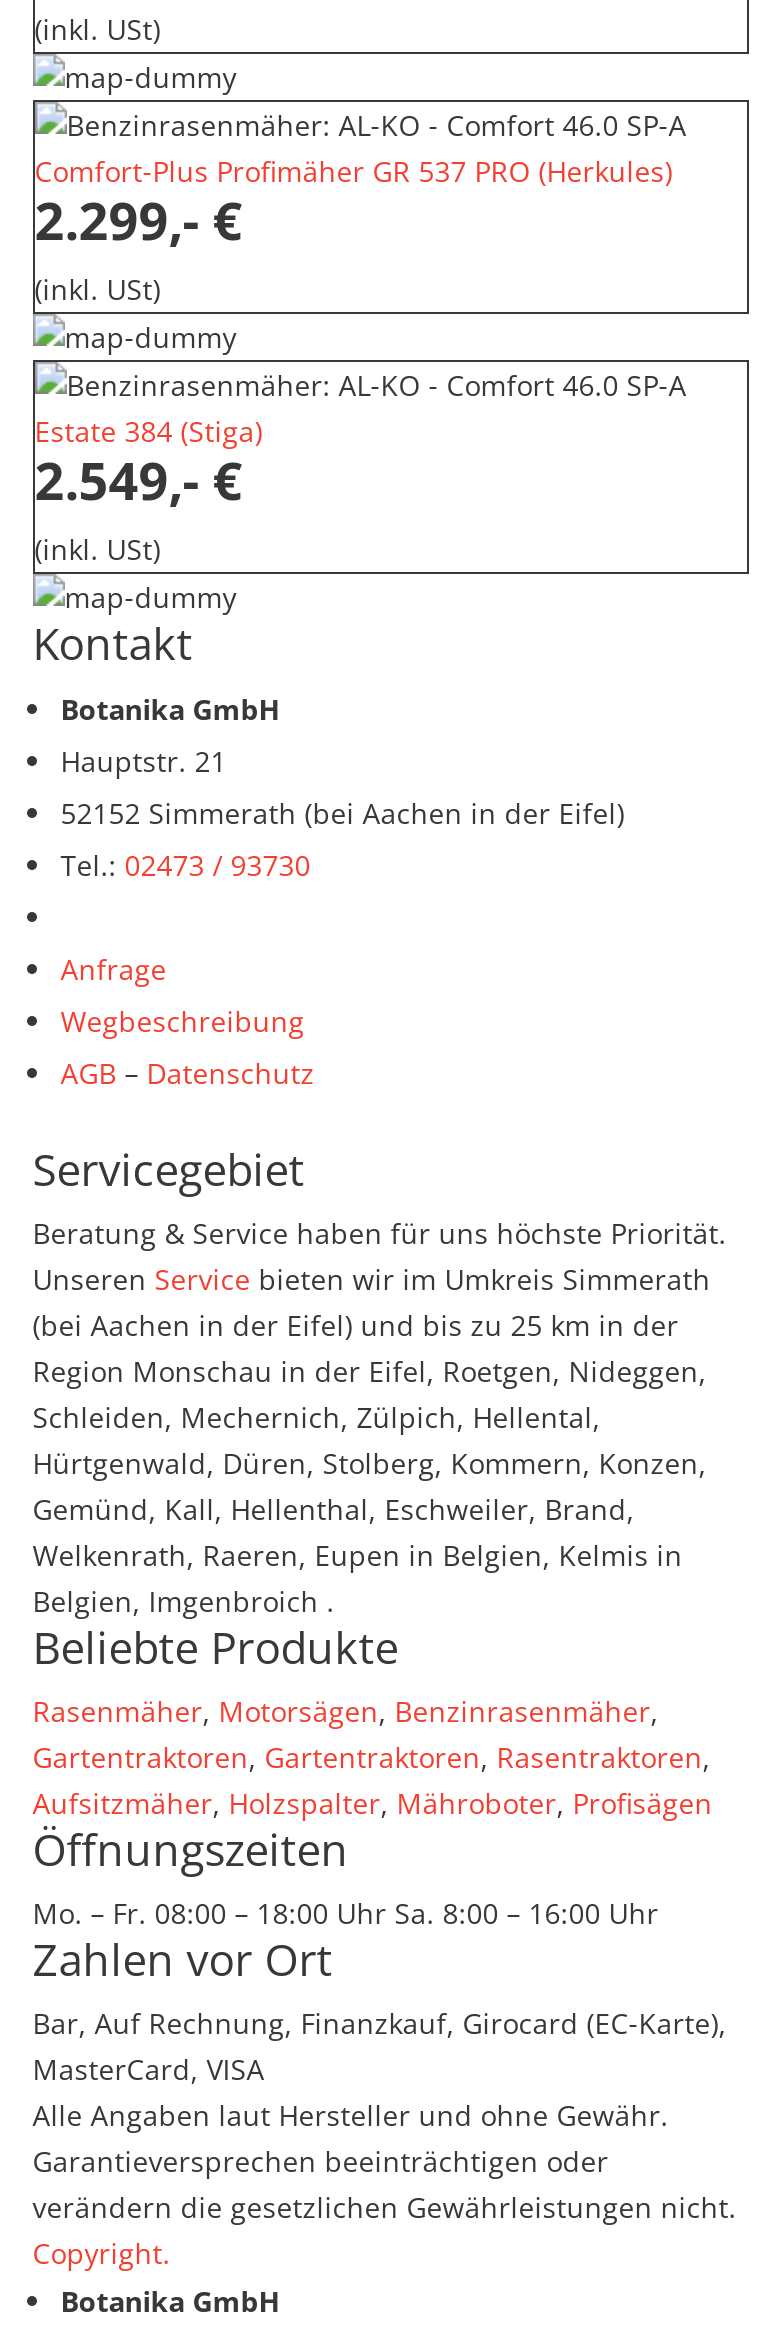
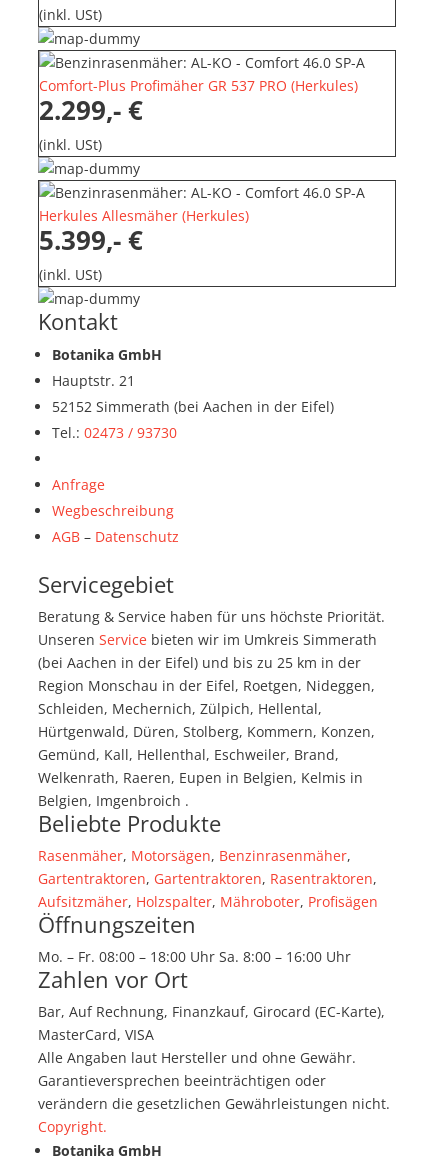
[35,412,263,516] Estate 384 (Stiga) | 2.549,- € -> [39,206,249,258] Herkules Allesmäher (Herkules) | 5.399,- €

